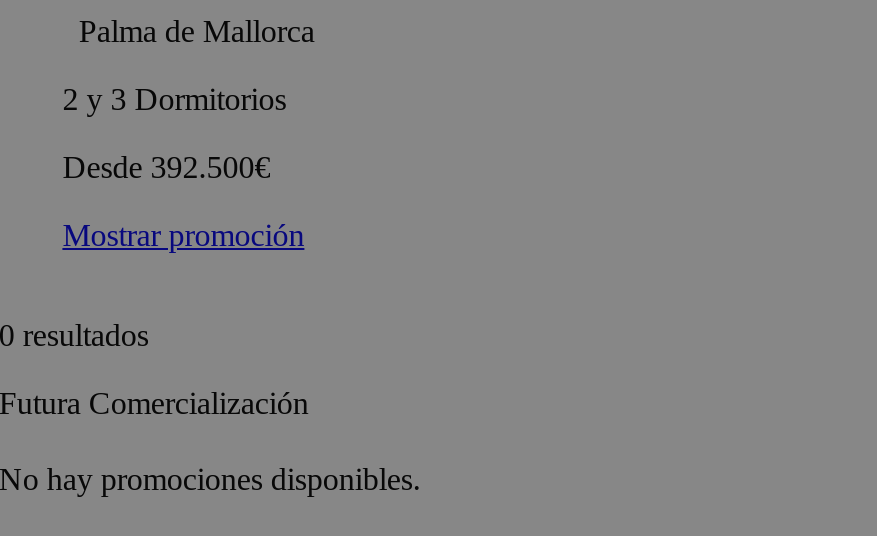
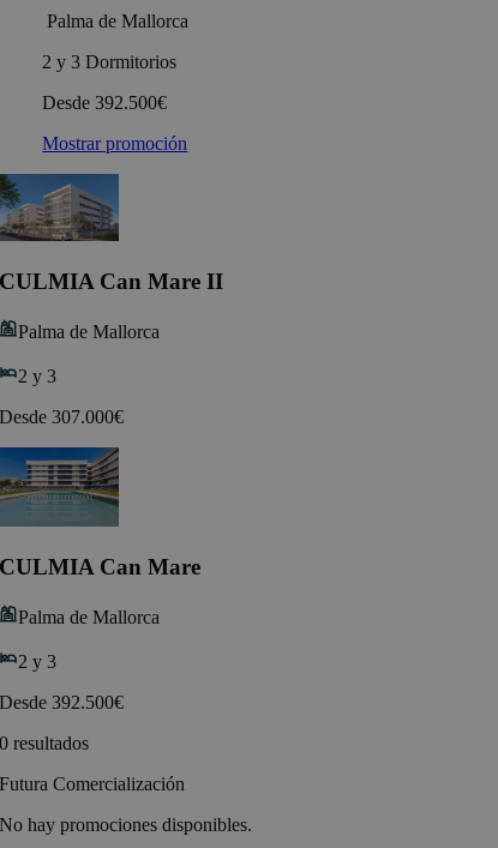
none -> [0,173,224,427] [image] | CULMIA Can Mare II | Palma de Mallorca | 2 y 3 | Desde 307.000€
none -> [0,446,201,712] [image] | CULMIA Can Mare | Palma de Mallorca | 2 y 3 | Desde 392.500€

